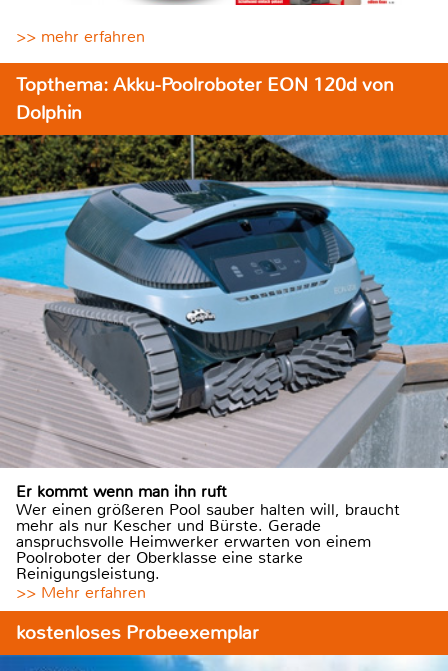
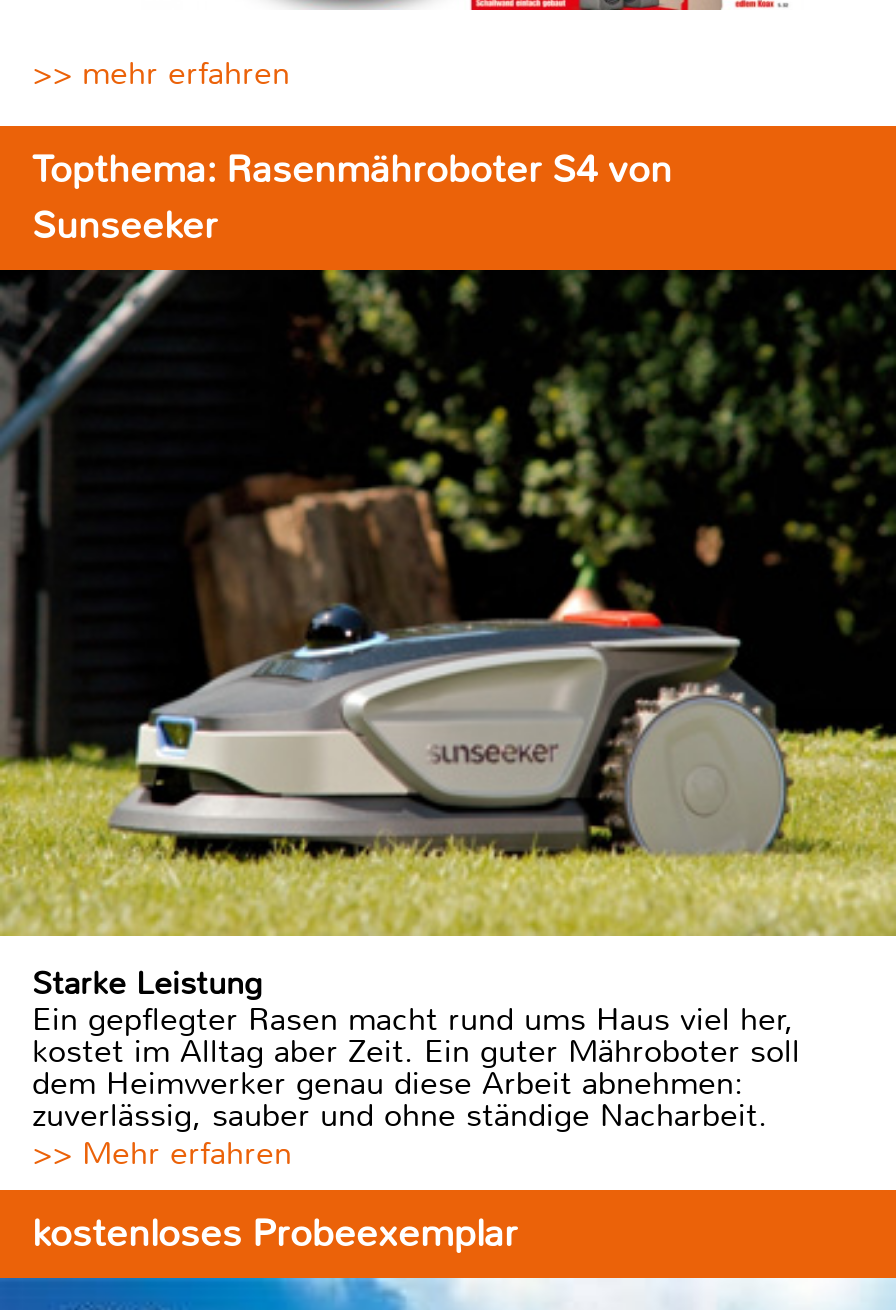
[16,72,394,125] Topthema: Akku-Poolroboter EON 120d von | Dolphin -> [32,144,672,250] Topthema: Rasenmähroboter S4 von | Sunseeker
[3,134,445,584] [image] | Er kommt wenn man ihn ruft | Wer einen größeren Pool sauber halten will, braucht | mehr als nur Kescher und Bürste. Gerade | anspruchsvolle Heimwerker erwarten von einem | Poolroboter der Oberklasse eine starke | Reinigungsleistung. -> [6,268,890,1136] [image] | Starke Leistung | Ein gepflegter Rasen macht rund ums Haus viel her, | kostet im Alltag aber Zeit. Ein guter Mähroboter soll | dem Heimwerker genau diese Arbeit abnehmen: | zuverlässig, sauber und ohne ständige Nacharbeit.

